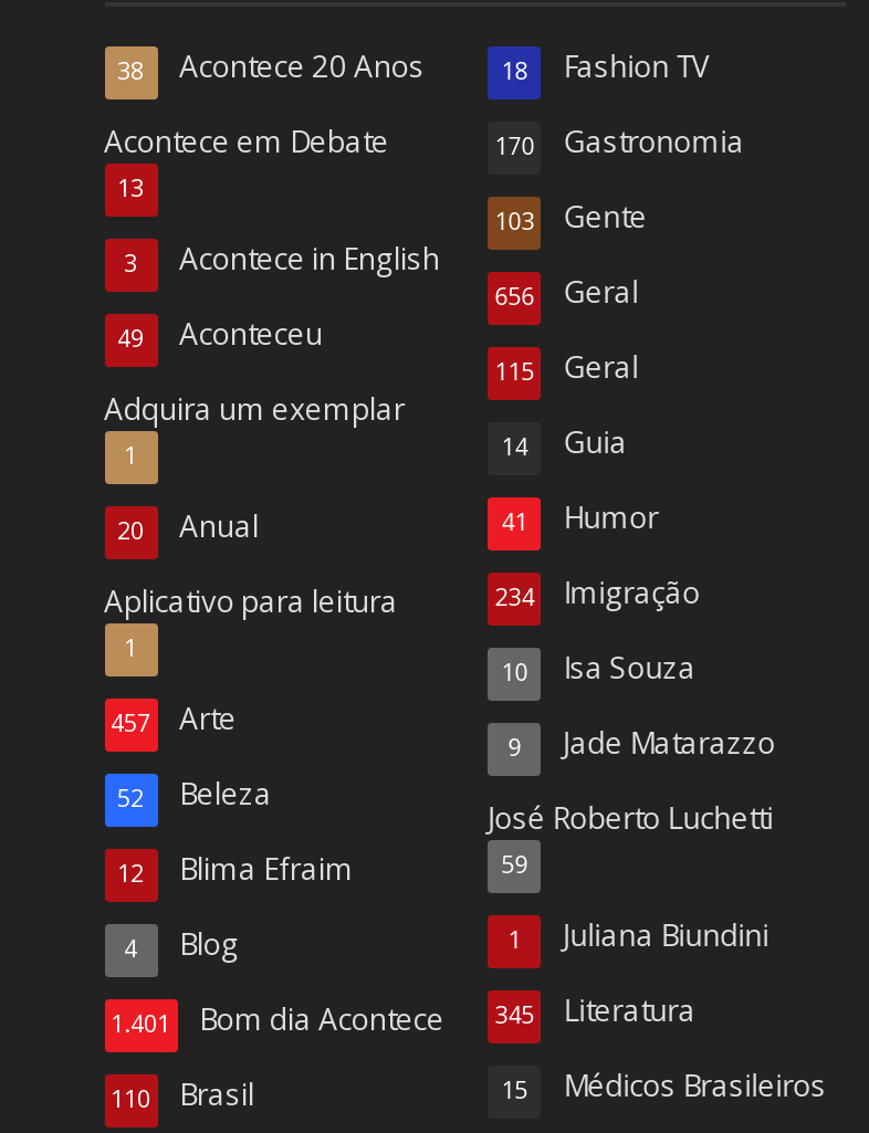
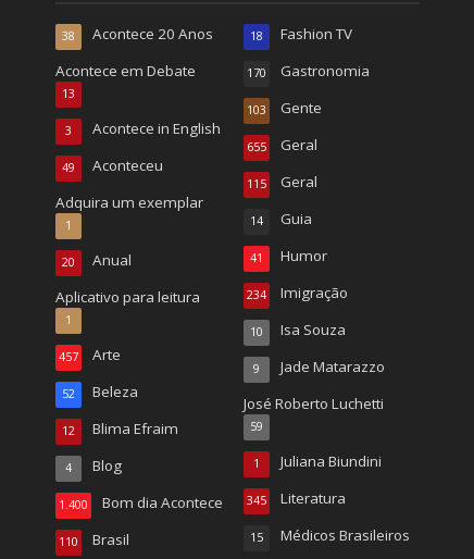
[495,273,639,313] 656 Geral -> [247,135,318,154] 655 Geral
[111,992,696,1040] 1.401 Bom dia Acontece 345 Literatura -> [58,488,346,512] 1.400 Bom dia Acontece 345 Literatura

